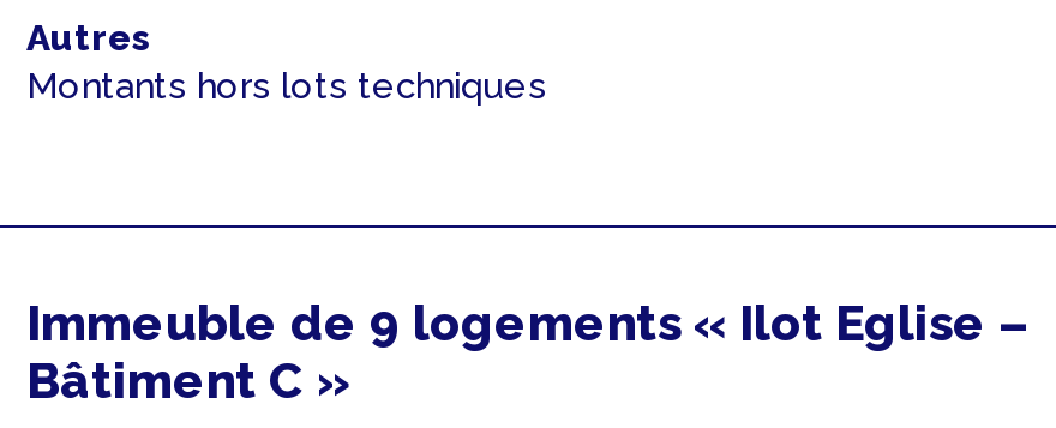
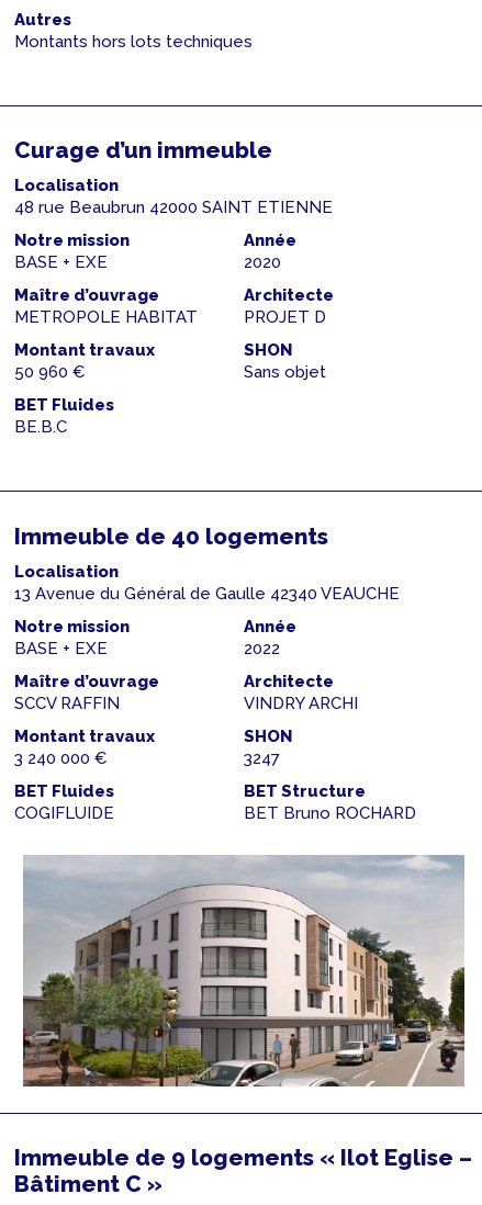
none -> [14,137,333,272] Curage d’un immeuble | Localisation | 48 rue Beaubrun 42000 SAINT ETIENNE | Notre mission | BASE + EXE
none -> [14,230,296,327] Année | 2020 | Maître d’ouvrage | METROPOLE HABITAT
none -> [14,285,334,382] Architecte | PROJET D | Montant travaux | 50 960 €
none -> [14,340,326,437] SHON | Sans objet | BET Fluides | BE.B.C
none -> [14,523,400,658] Immeuble de 40 logements | Localisation | 13 Avenue du Général de Gaulle 42340 VEAUCHE | Notre mission | BASE + EXE
none -> [14,616,296,713] Année | 2022 | Maître d’ouvrage | SCCV RAFFIN
none -> [14,671,358,768] Architecte | VINDRY ARCHI | Montant travaux | 3 240 000 €
none -> [14,726,292,823] SHON | 3247 | BET Fluides | COGIFLUIDE
none -> [22,854,466,1088] [image]
none -> [244,781,416,823] BET Structure | BET Bruno ROCHARD

